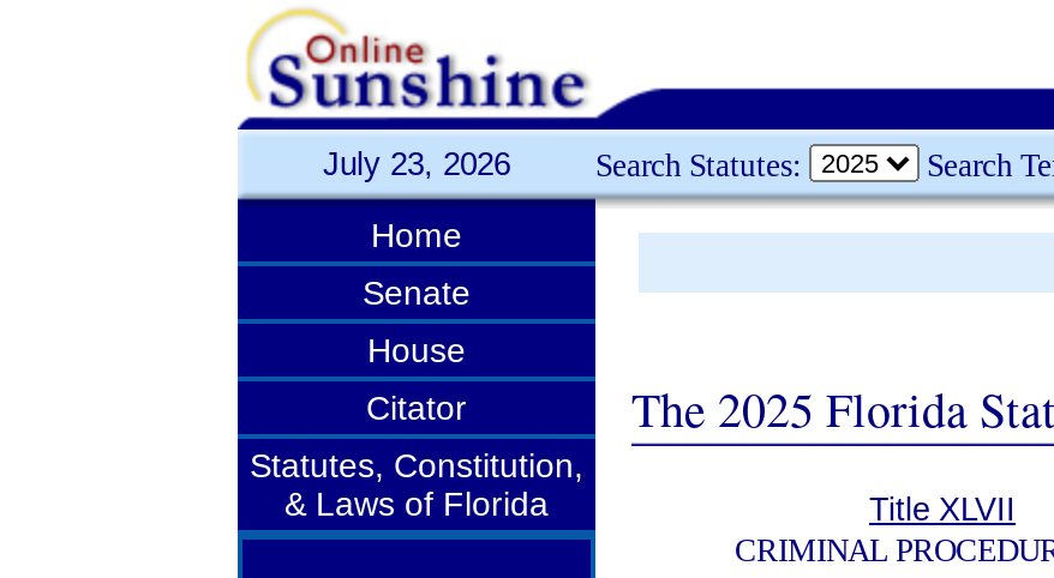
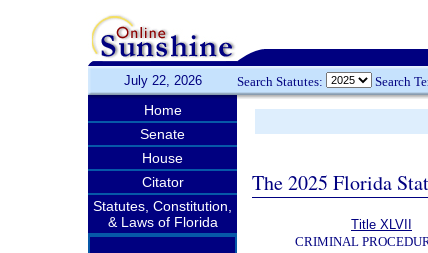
[323,146,510,182] July 23, 2026 -> [123,73,201,88] July 22, 2026

